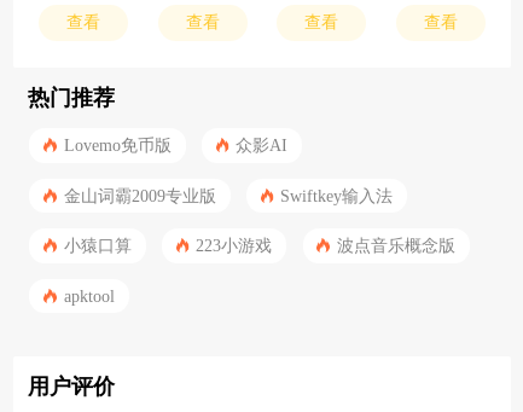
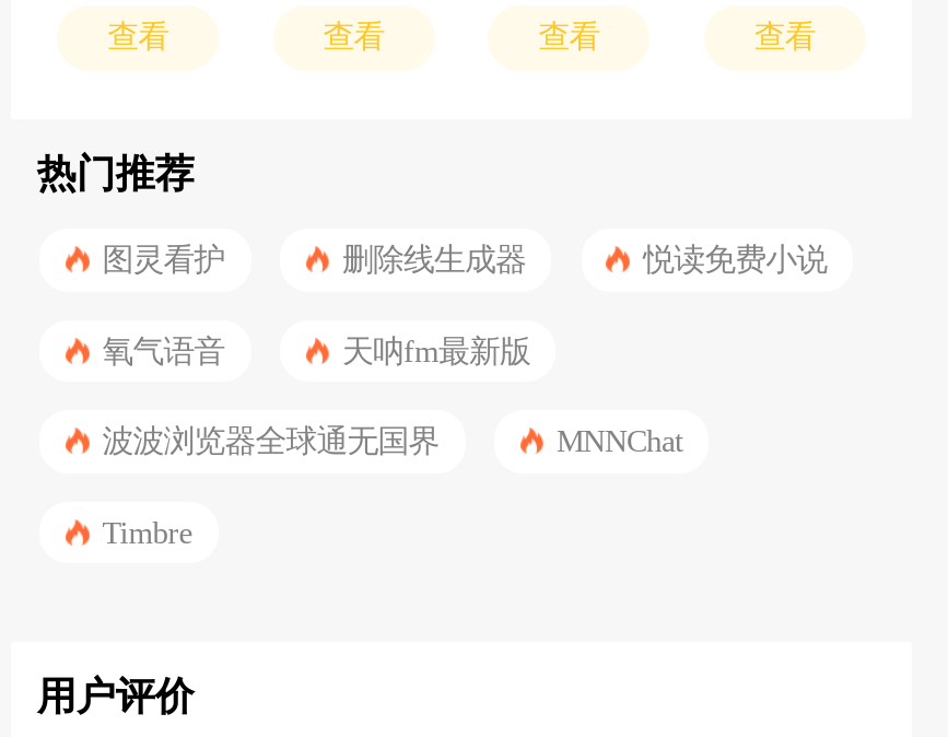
[64,136,288,155] Lovemo免币版 | 众影AI -> [102,243,827,278] 图灵看护 | 删除线生成器 | 悦读免费小说
[64,186,393,205] 金山词霸2009专业版 | Swiftkey输入法 -> [102,333,530,368] 氧气语音 | 天呐fm最新版
[64,236,456,255] 小猿口算 | 223小游戏 | 波点音乐概念版 -> [102,424,683,459] 波波浏览器全球通无国界 | MNNChat
[64,286,114,305] apktool -> [102,515,192,550] Timbre

